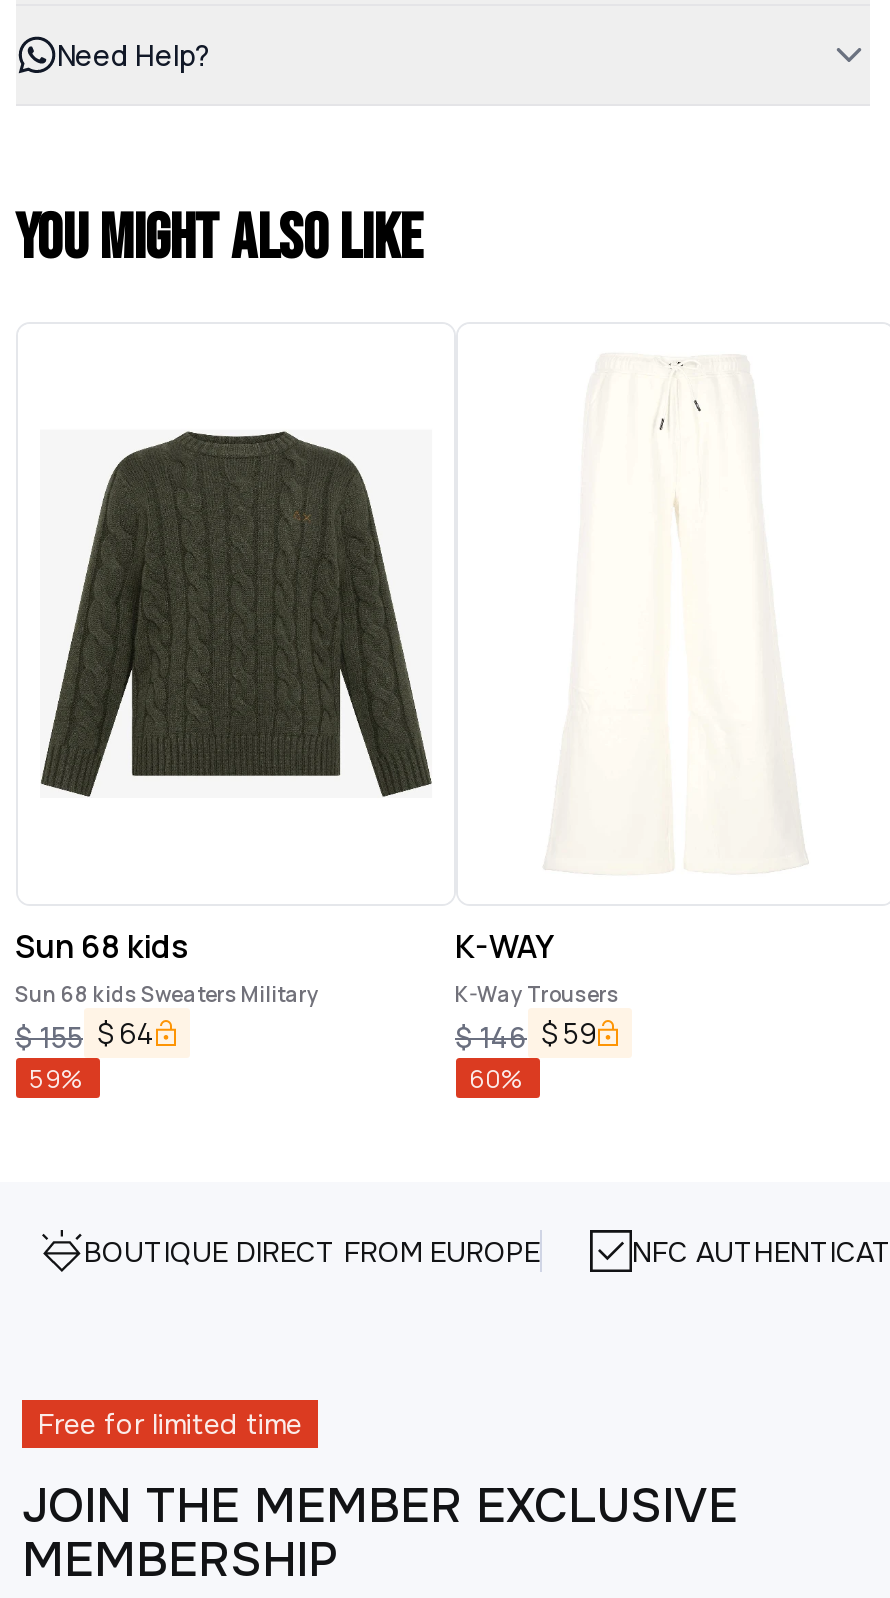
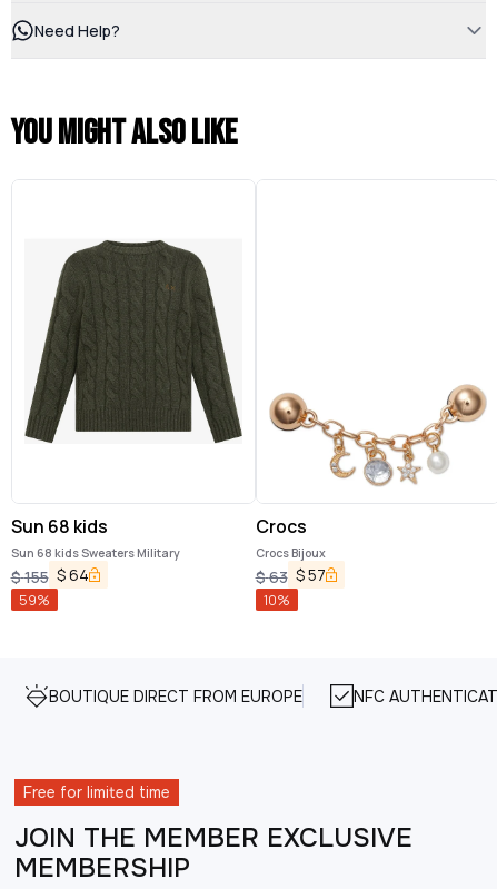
none -> [269,384,487,487] [image]
[455,924,617,1095] K-WAY | K-Way Trousers | $ 146 $ 59 | 60% -> [255,514,325,609] Crocs | Crocs Bijoux | $ 63 $ 57 | 10%

